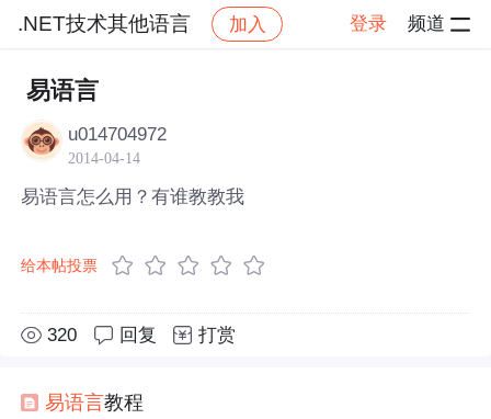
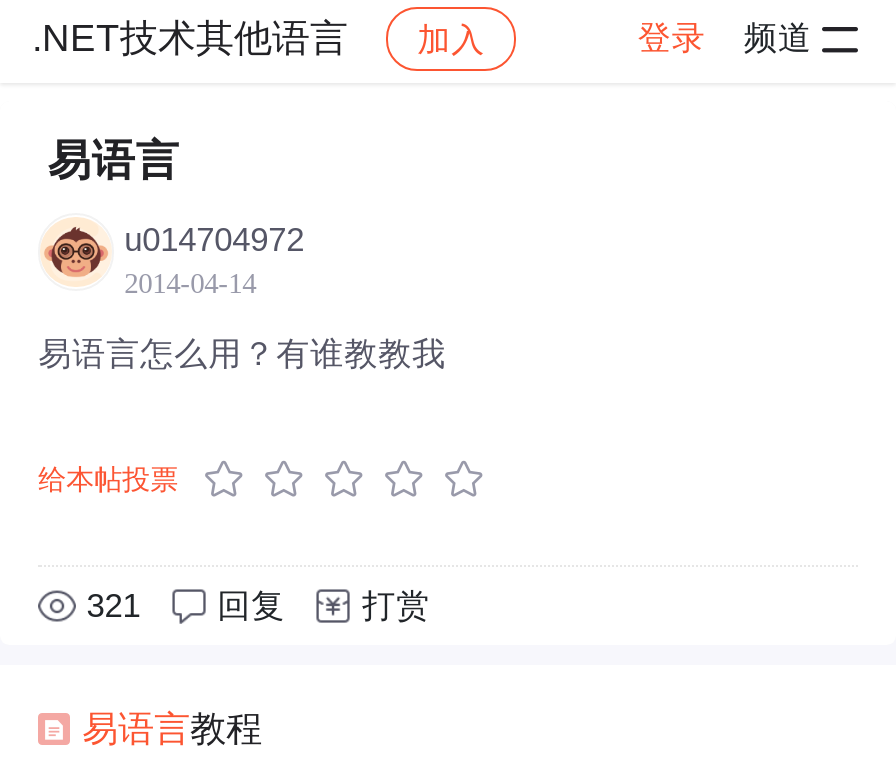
[47,325,77,346] 320 -> [86,588,140,626] 321

